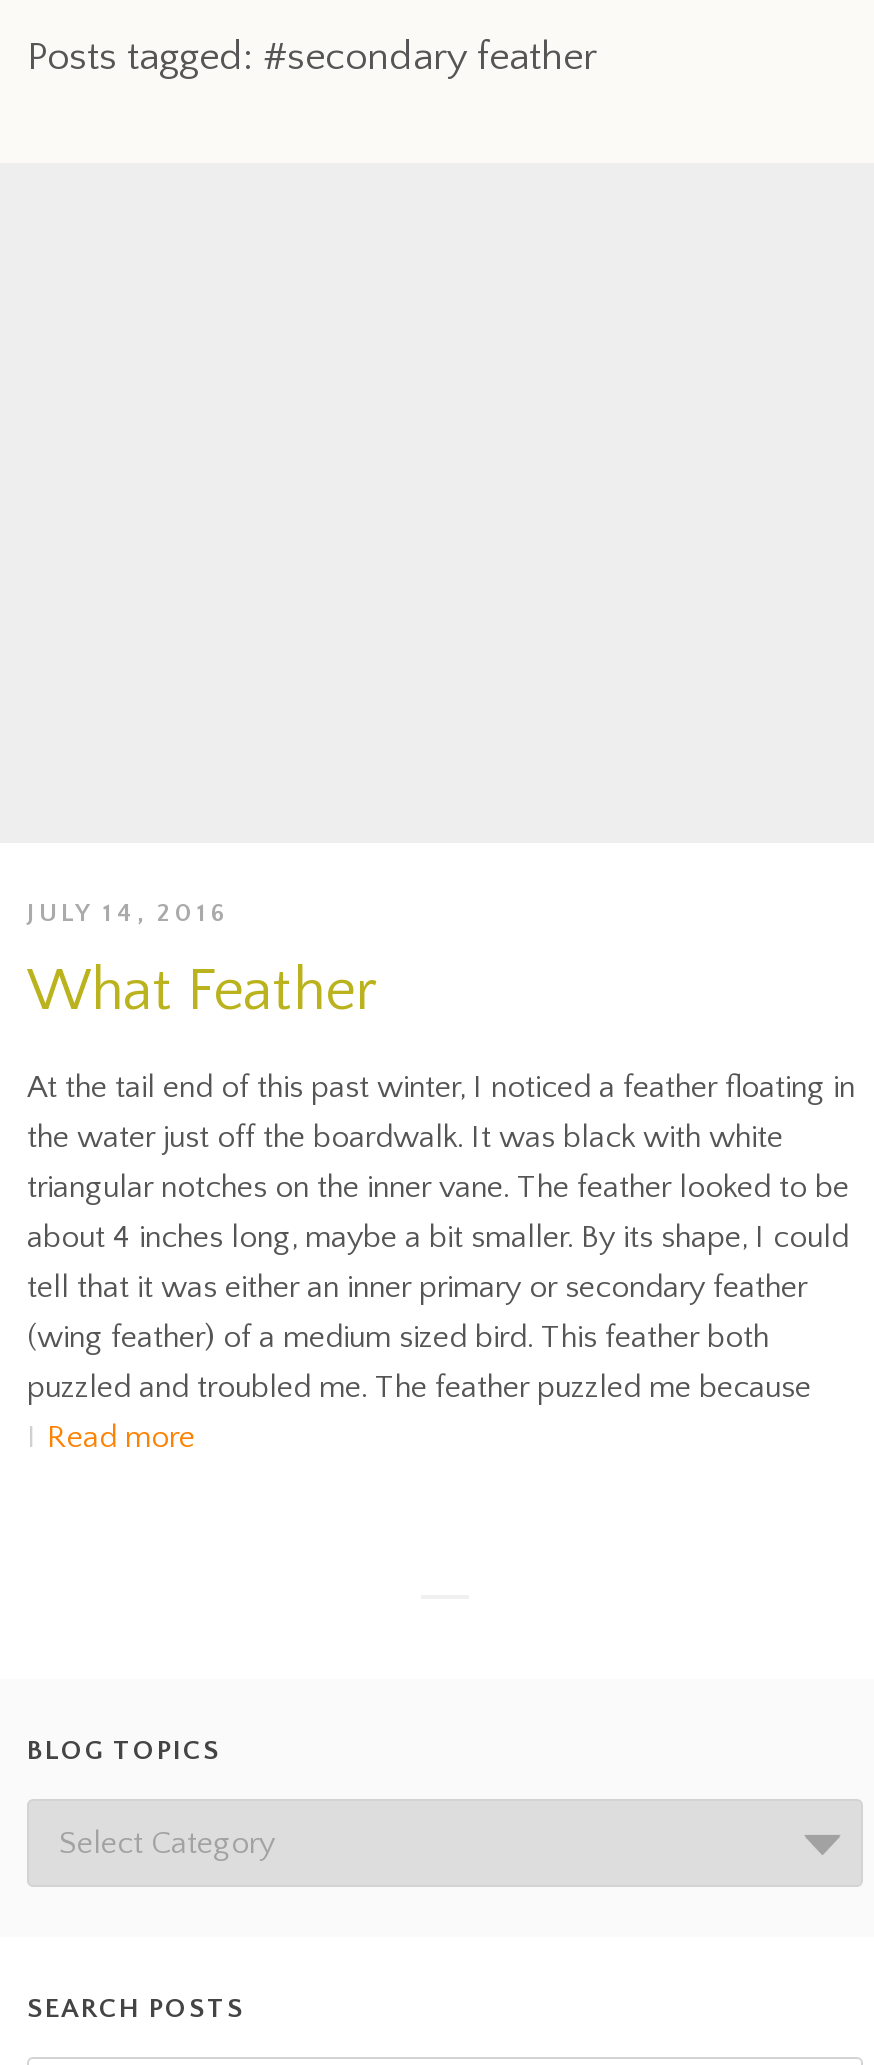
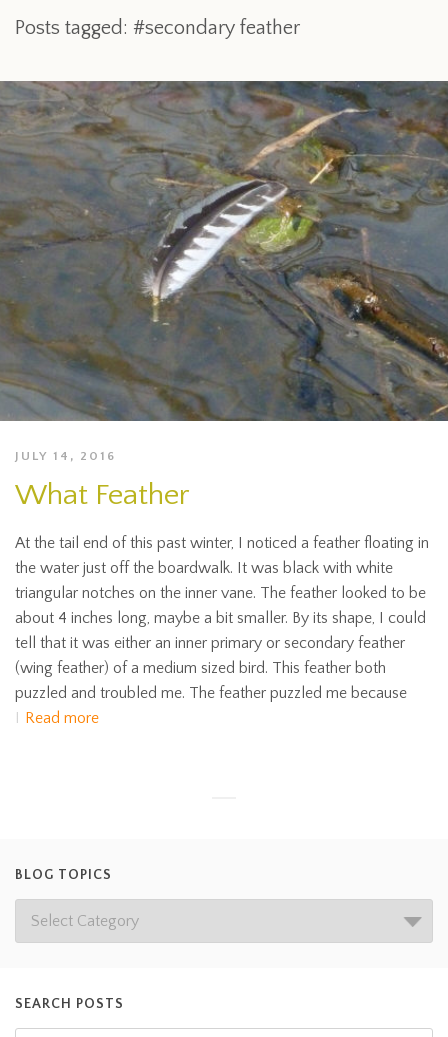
none -> [3,80,445,422] [image]

